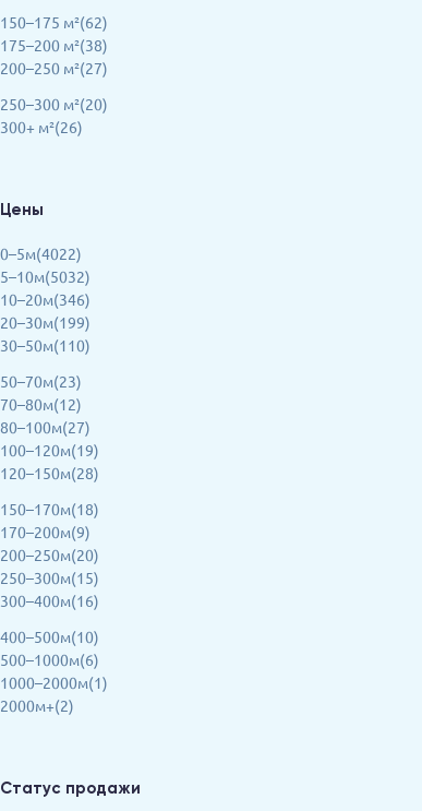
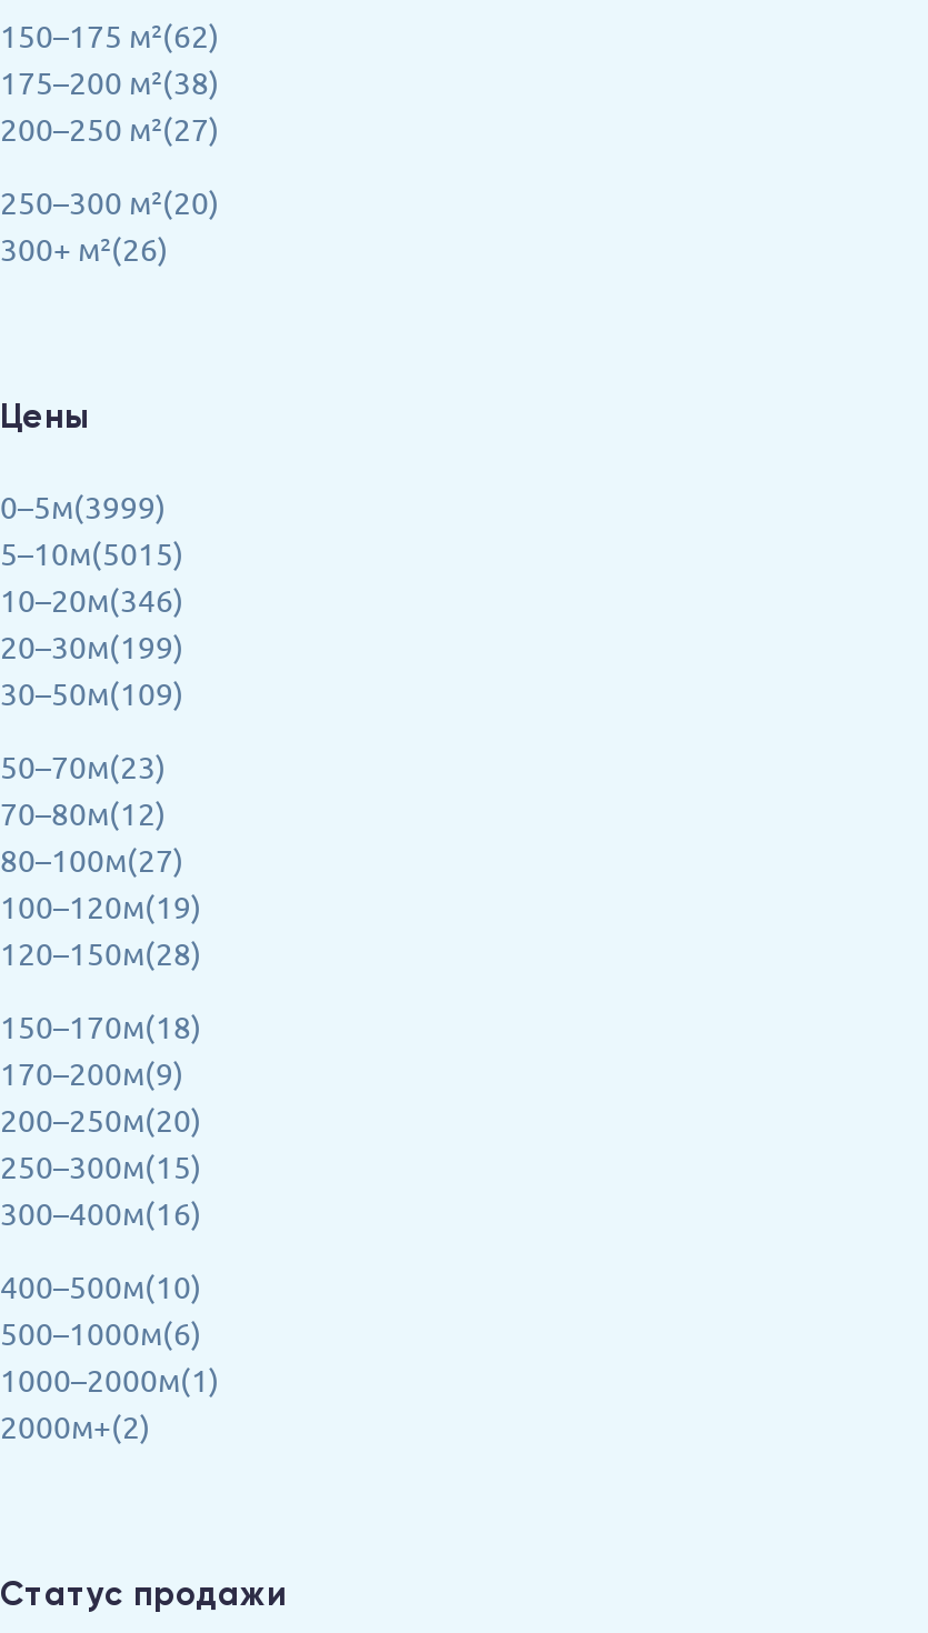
[0,244,91,286] 0–5м(4022) | 5–10м(5032) -> [0,486,184,573] 0–5м(3999) | 5–10м(5015)
[0,335,91,355] 30–50м(110) -> [0,673,184,713] 30–50м(109)

